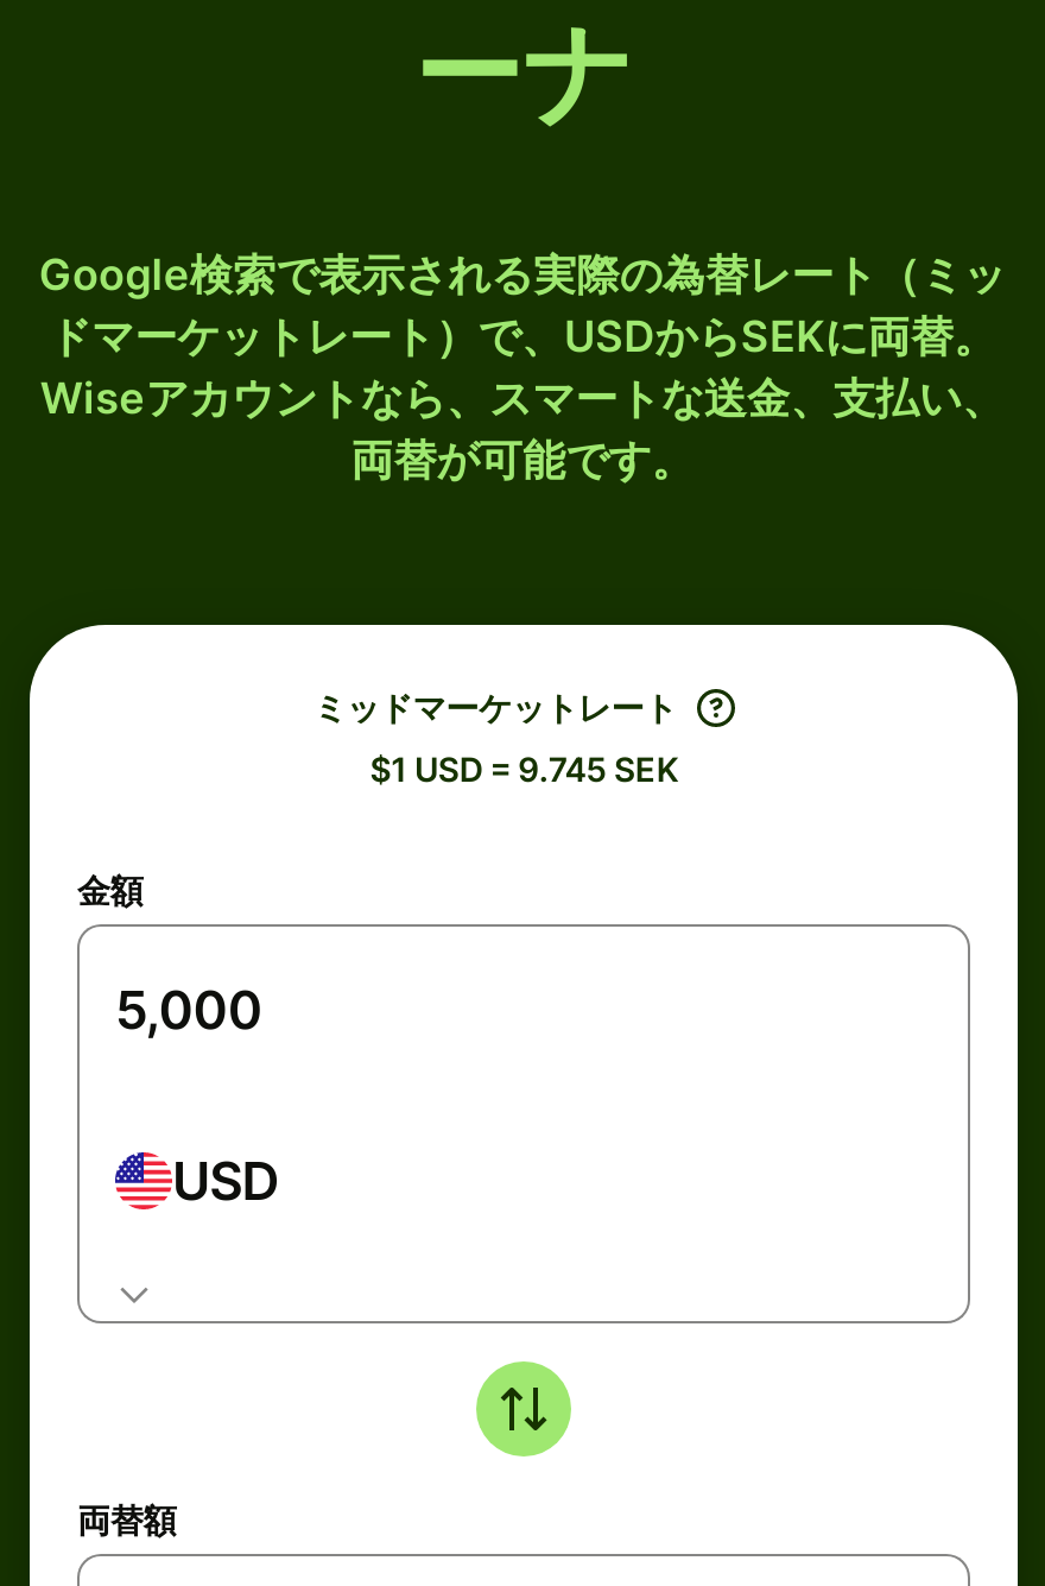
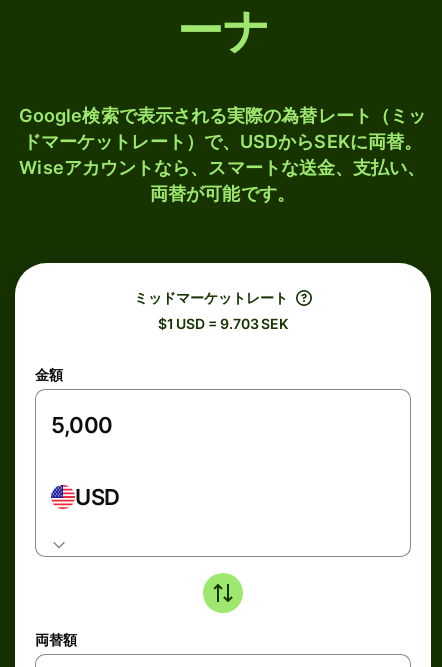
[370,748,678,789] $1 USD = 9.745 SEK -> [158,315,288,332] $1 USD = 9.703 SEK

